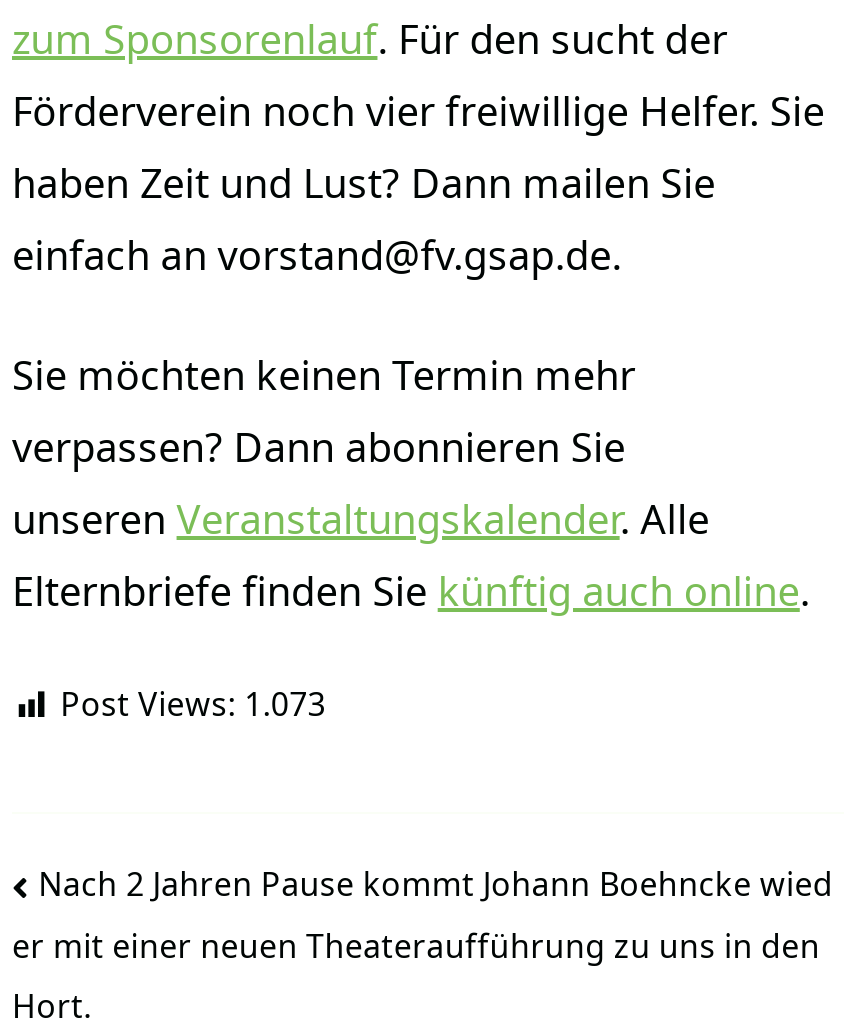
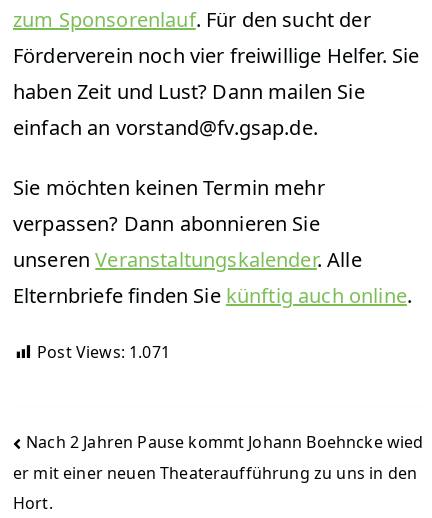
[60,682,326,726] Post Views: 1.073 -> [37,341,170,363] Post Views: 1.071

